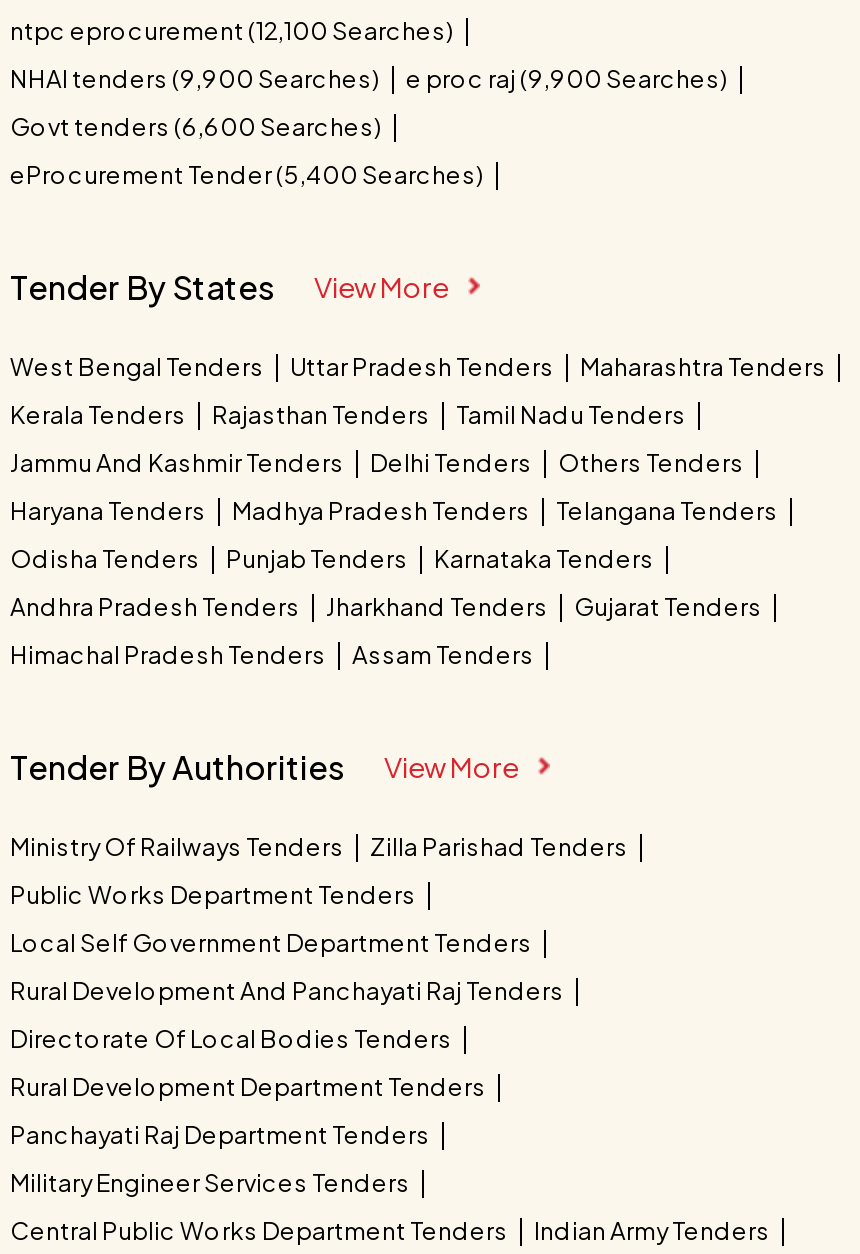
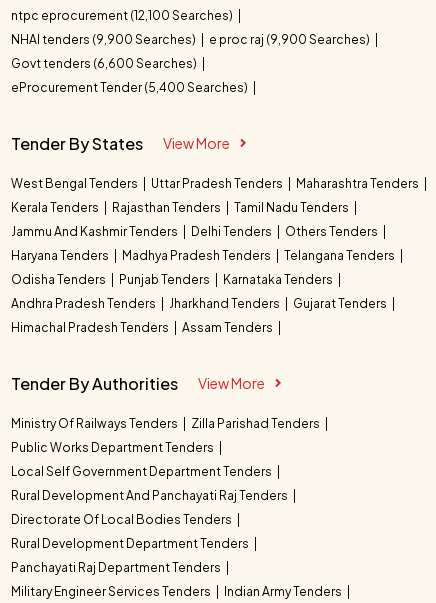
[10,1215,512,1245] Central Public Works Department Tenders -> none

